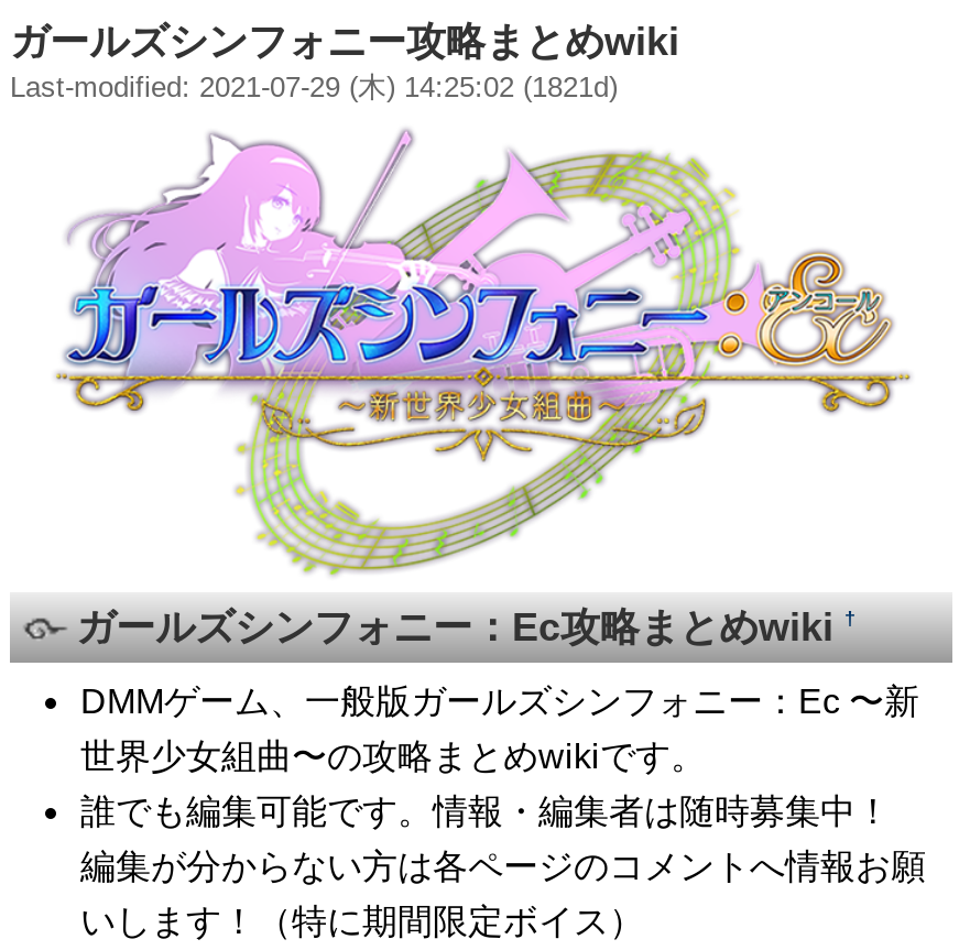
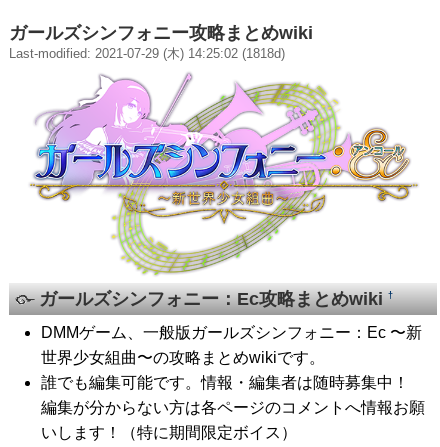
[10,70,618,103] Last-modified: 2021-07-29 (木) 14:25:02 (1821d) -> [9,46,285,61] Last-modified: 2021-07-29 (木) 14:25:02 (1818d)

